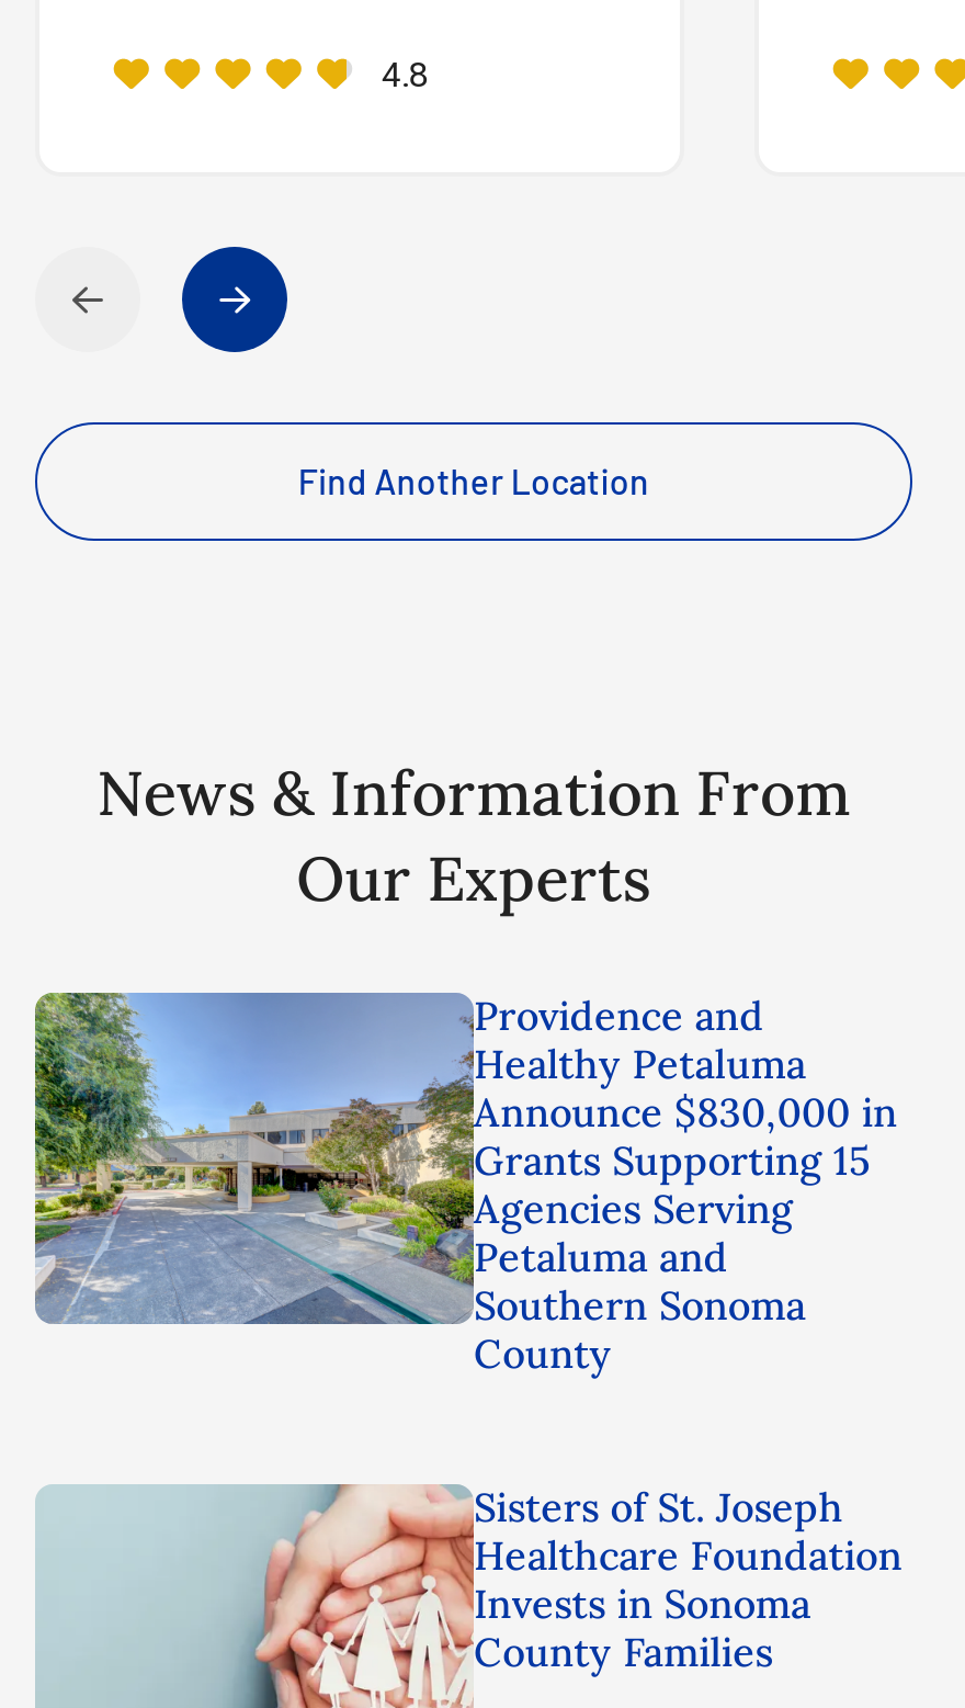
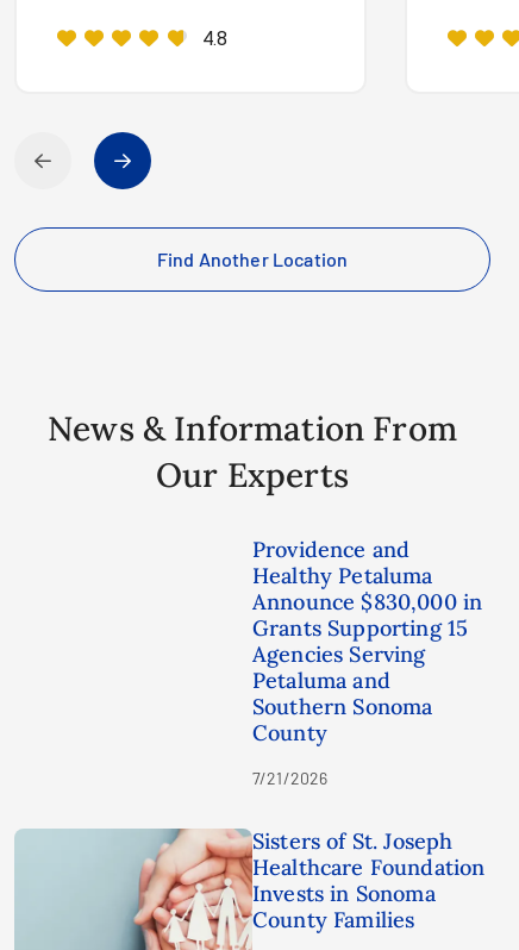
[33,991,467,1326] [image] -> none
none -> [252,768,328,788] 7/21/2026

